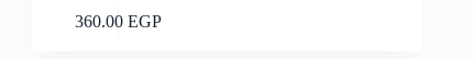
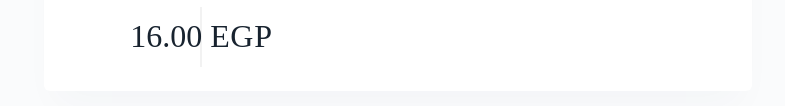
[75,12,162,30] 360.00 EGP -> [130,18,272,52] 16.00 EGP

